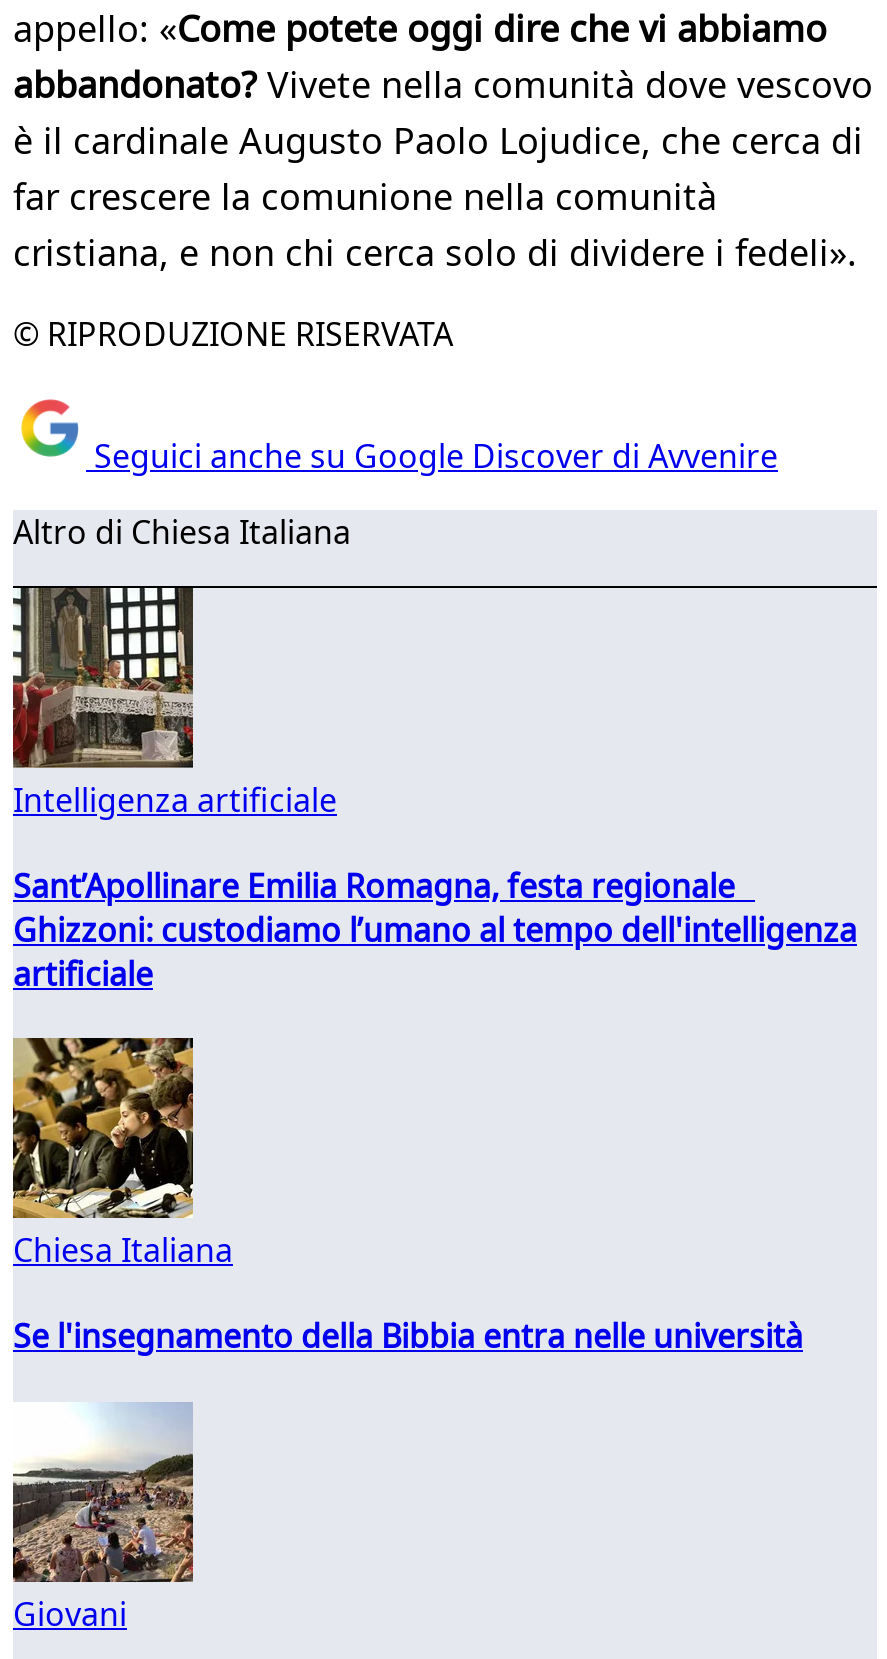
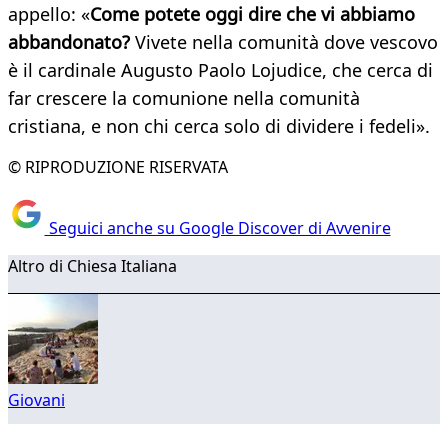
[11,586,857,996] [image] | Intelligenza artificiale | Sant’Apollinare Emilia Romagna, festa regionale | Ghizzoni: custodiamo l’umano al tempo dell'intelligenza | artificiale -> none
[11,1036,803,1359] [image] | Chiesa Italiana | Se l'insegnamento della Bibbia entra nelle università -> none

